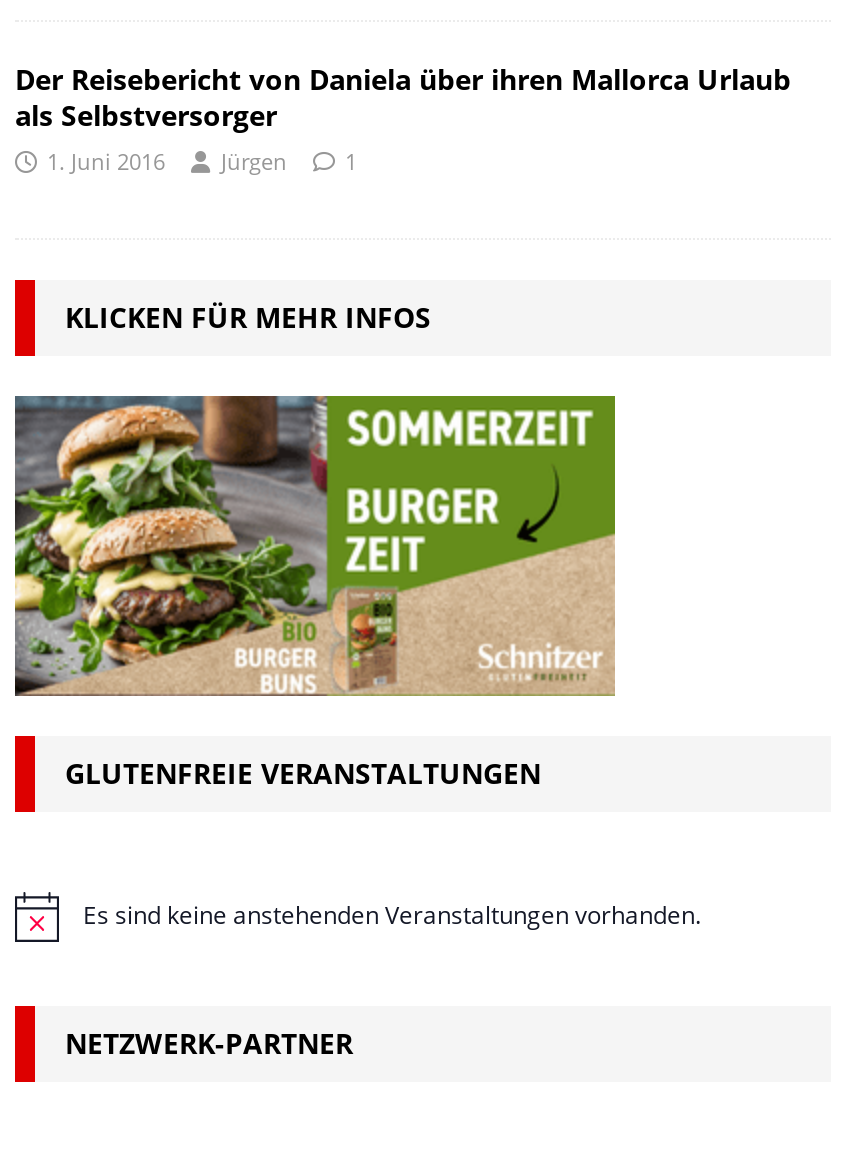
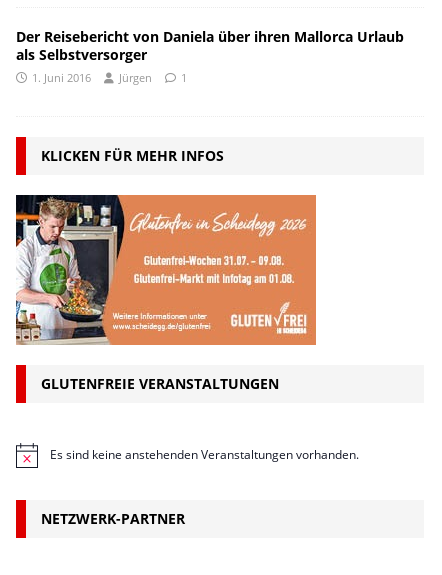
[13,394,617,696] [image] -> [15,194,317,345] [image]

